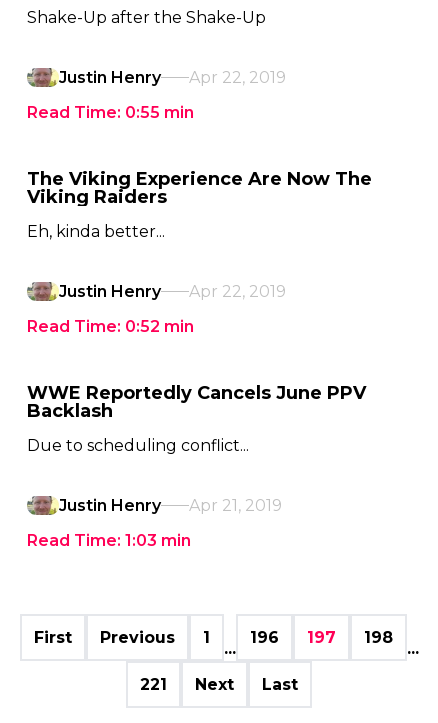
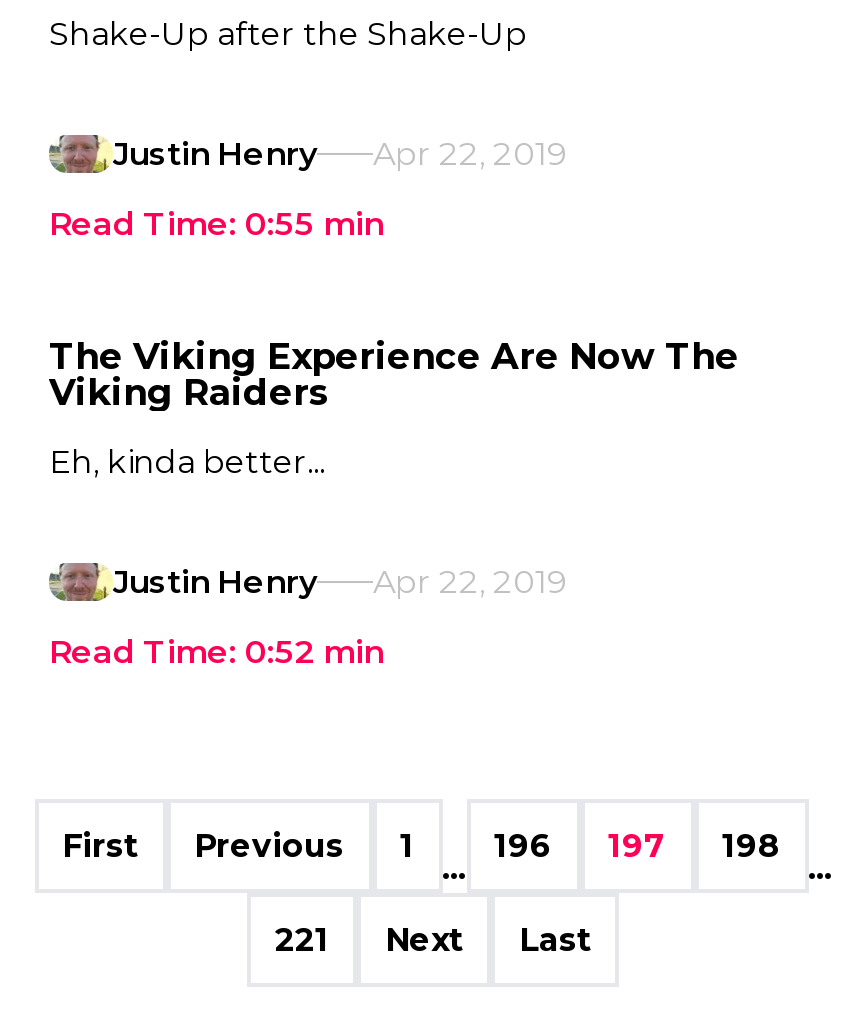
[27,382,366,550] WWE Reportedly Cancels June PPV | Backlash | Due to scheduling conflict... | Justin Henry | Apr 21, 2019 | Read Time: 1:03 min -> none

